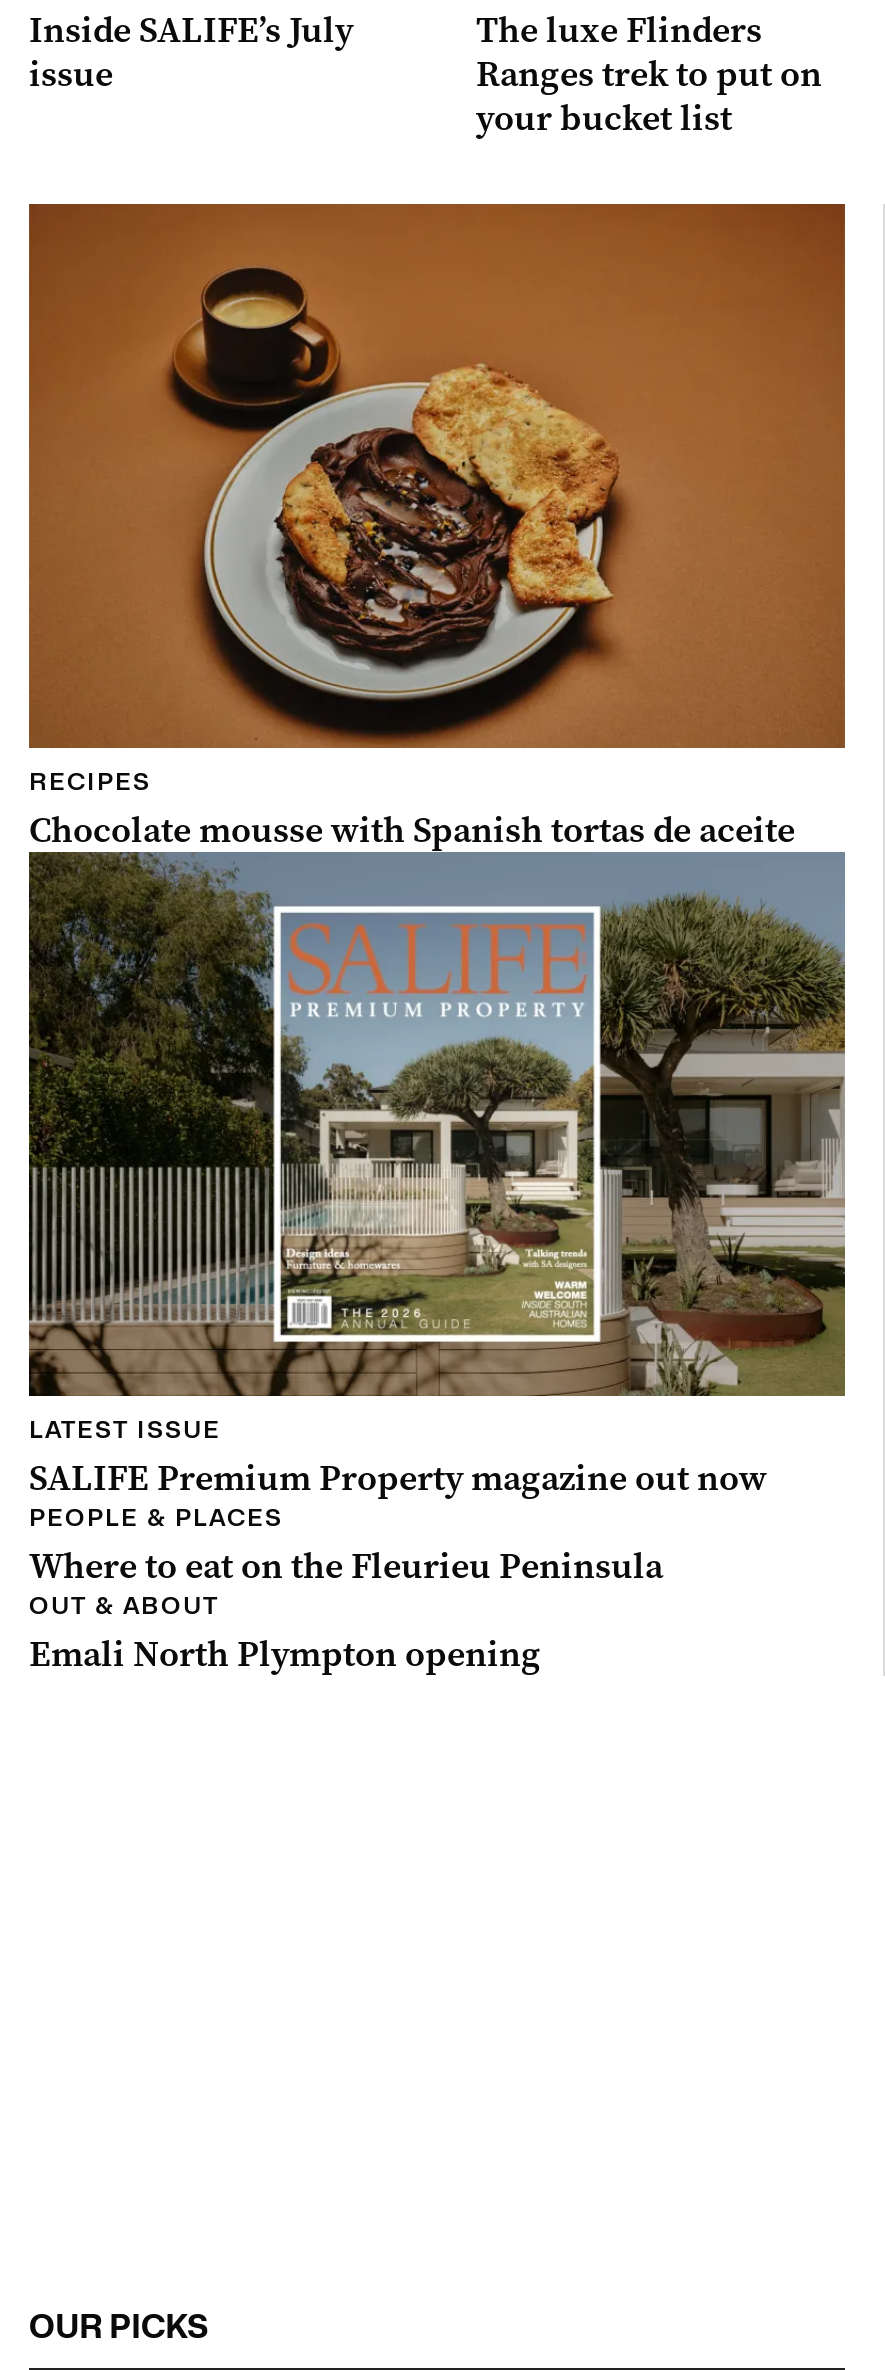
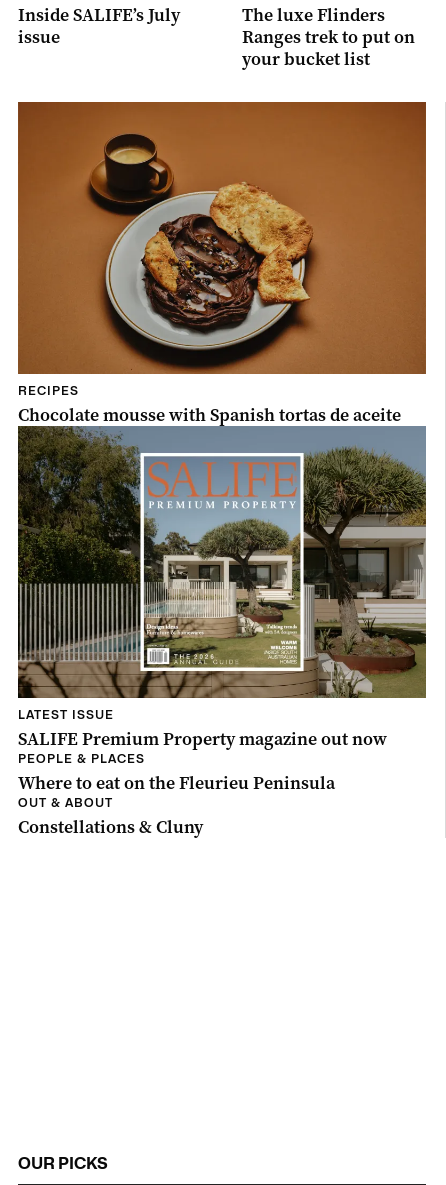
[29,1630,541,1678] Emali North Plympton opening -> [18,815,203,839] Constellations & Cluny

